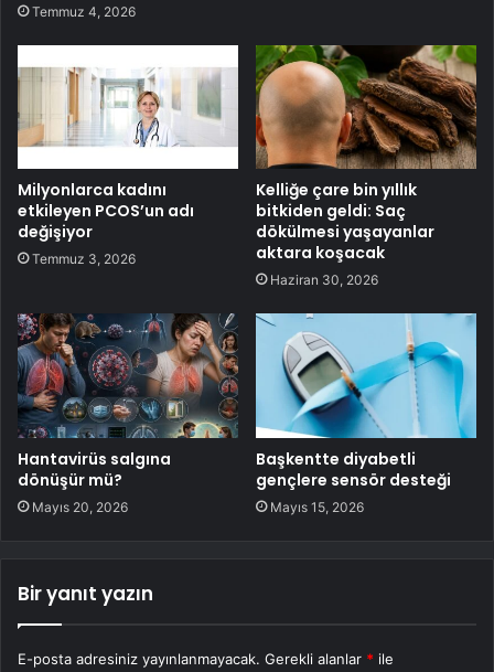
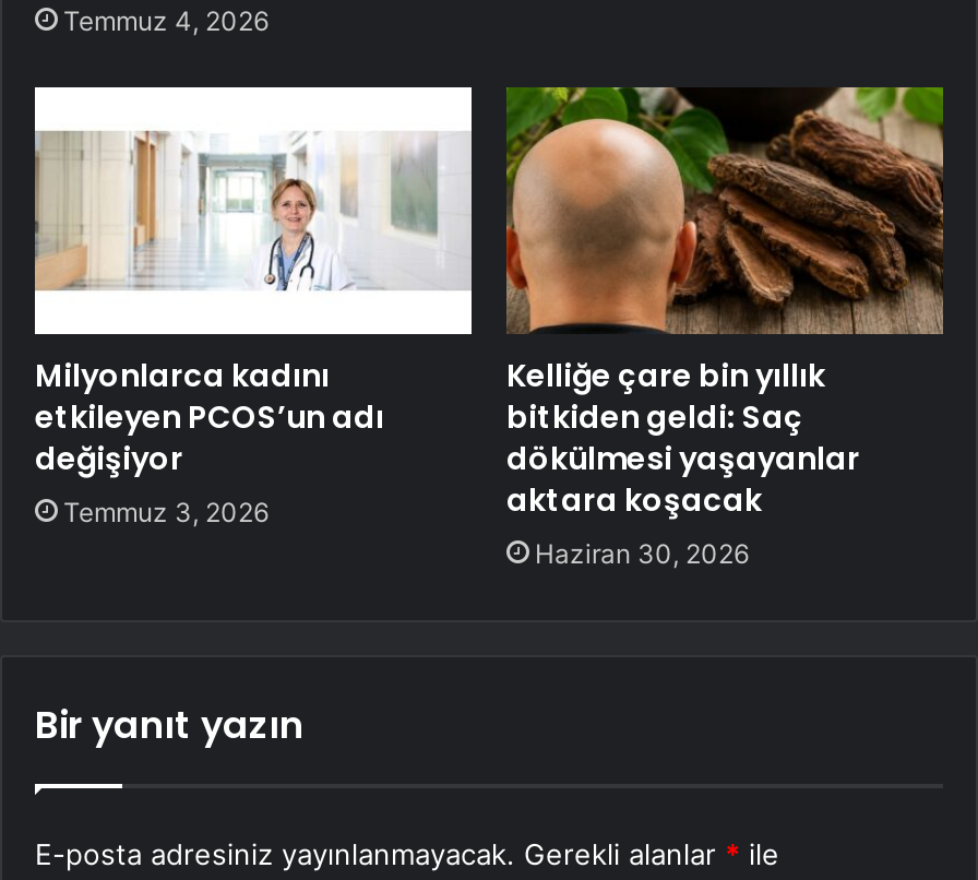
[18,313,238,515] [image] | Hantavirüs salgına | dönüşür mü? | Mayıs 20, 2026 -> none
[255,312,477,515] [image] | Başkentte diyabetli | gençlere sensör desteği | Mayıs 15, 2026 -> none

